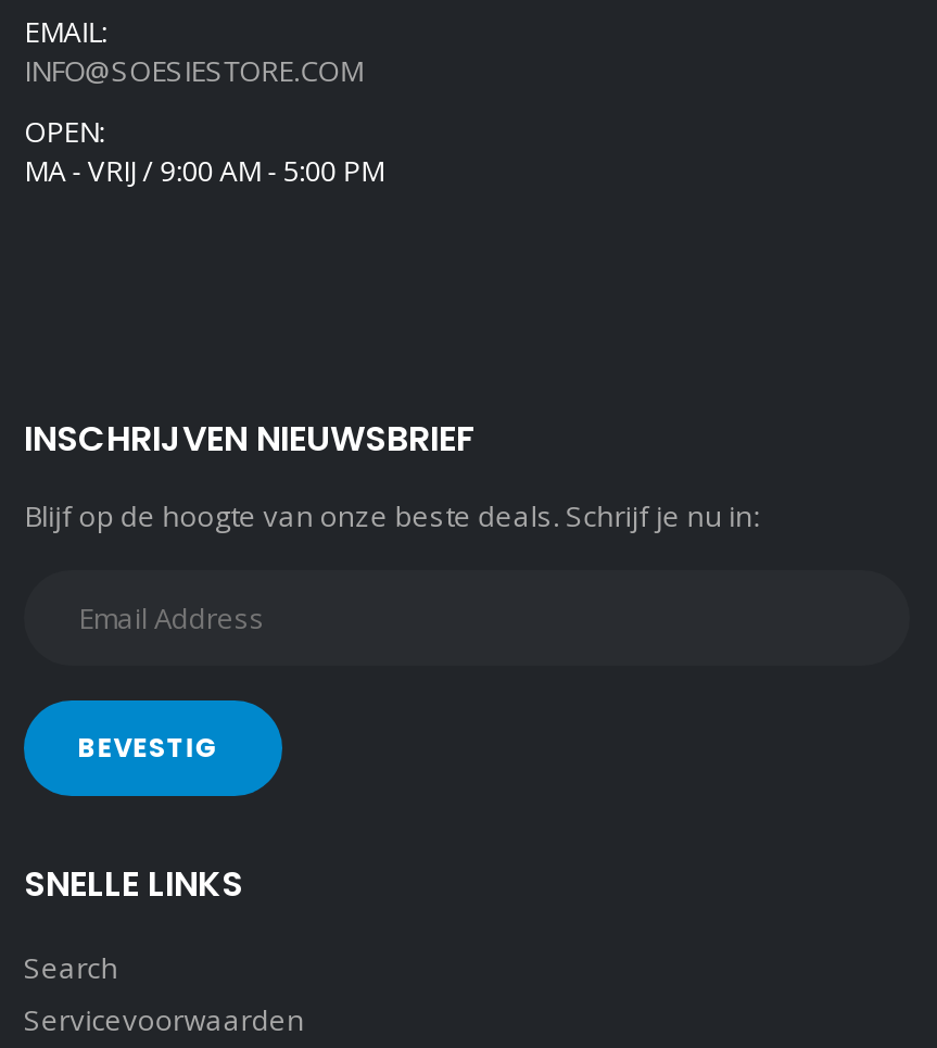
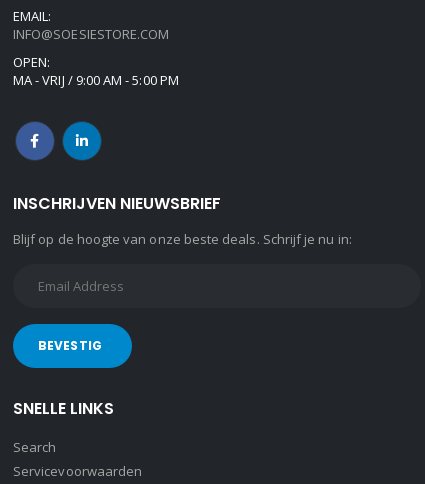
none -> [15,121,55,161] [image]
none -> [62,121,102,161] [image]

